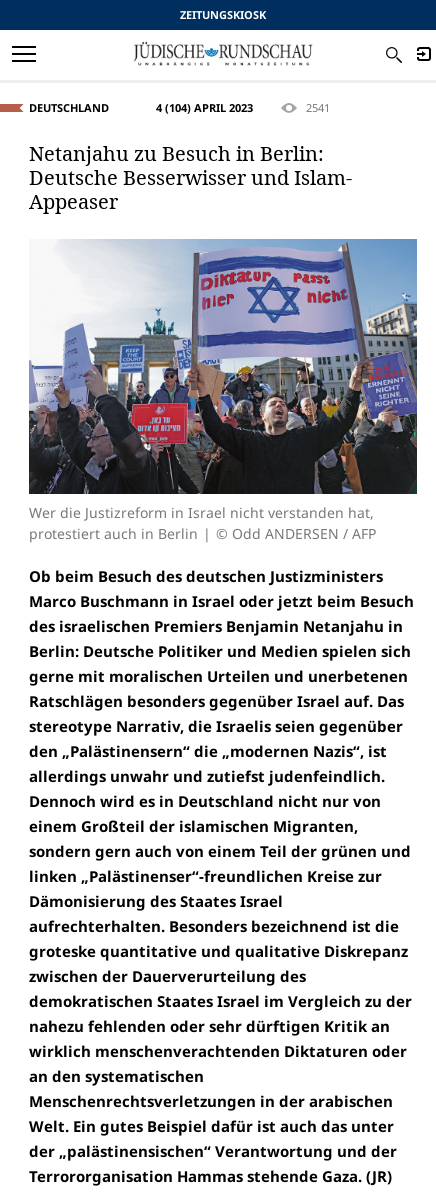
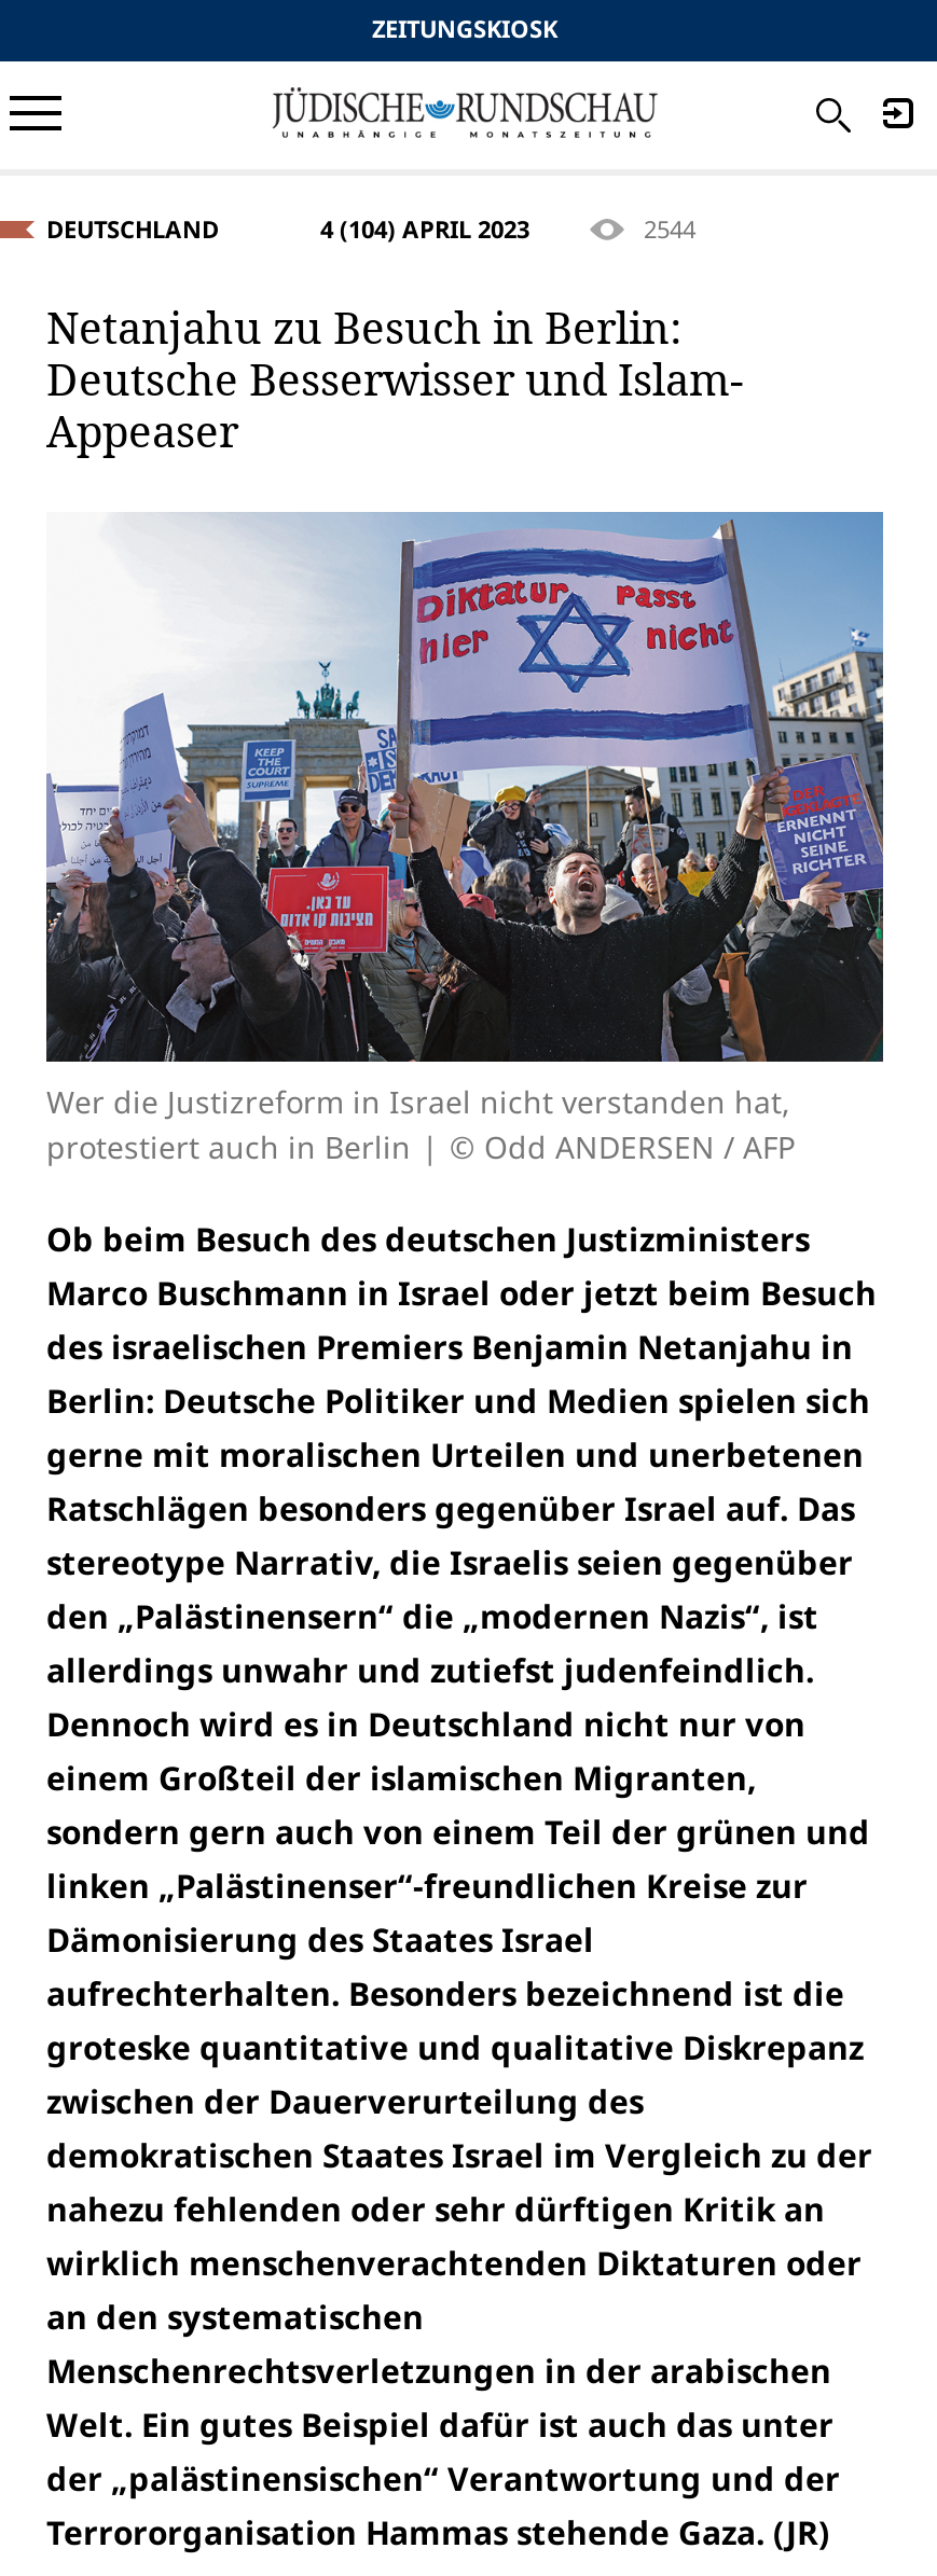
[303,100,330,115] 2541 -> [637,212,695,245] 2544

